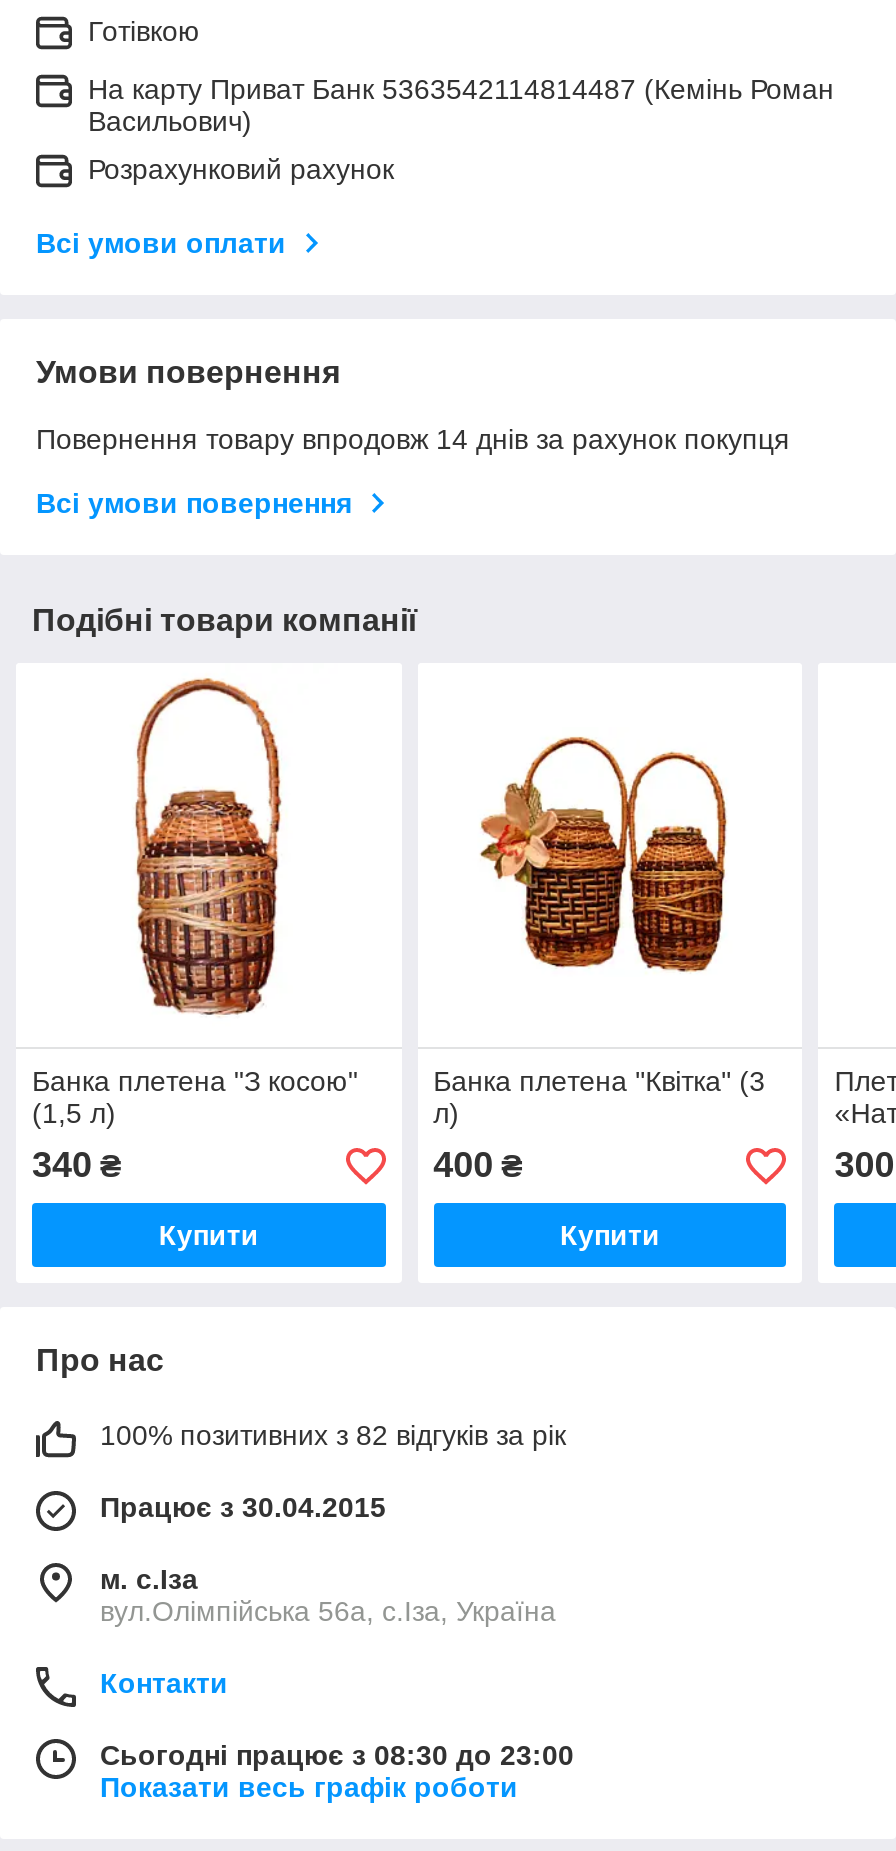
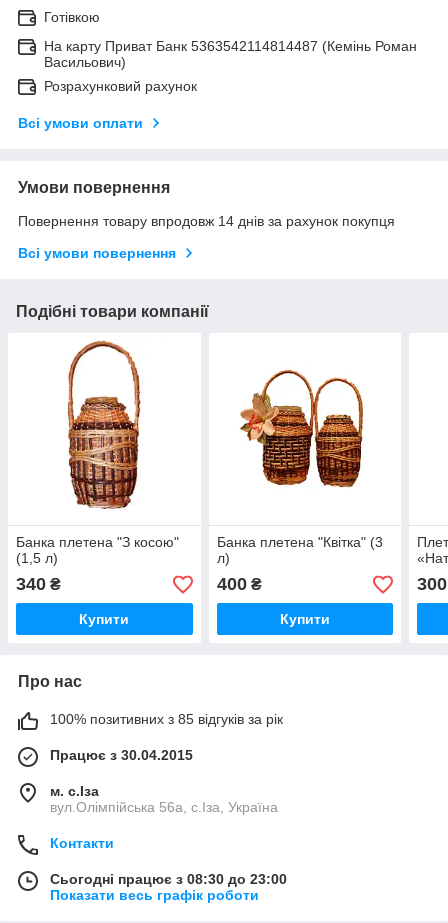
[100,1420,566,1452] 100% позитивних з 82 відгуків за рік -> [50,711,283,727] 100% позитивних з 85 відгуків за рік

